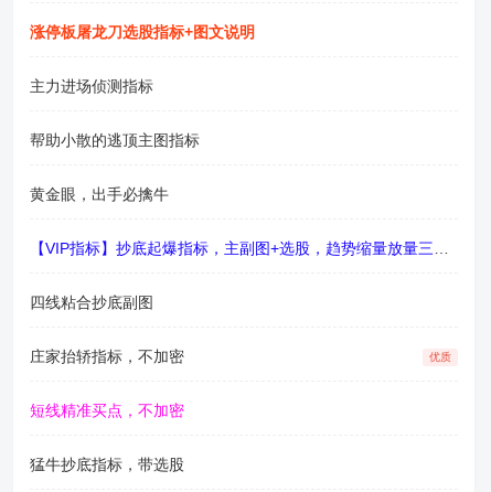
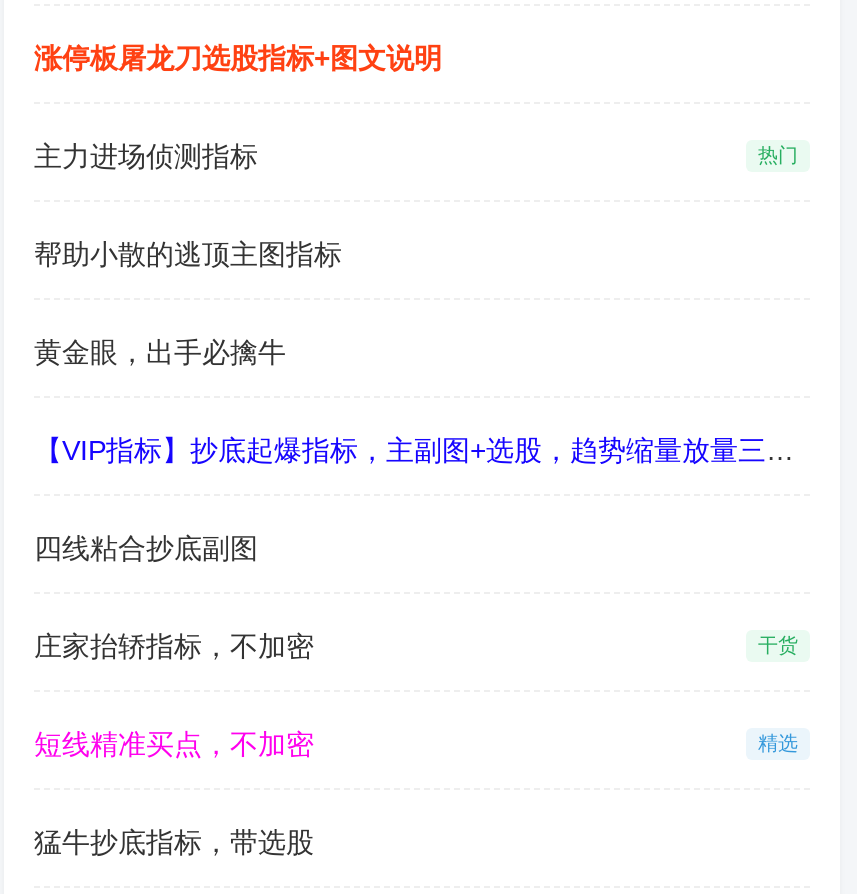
none -> [758,145,798,167] 热门
[429,350,451,362] 优质 -> [758,635,798,657] 干货
none -> [758,733,798,755] 精选

